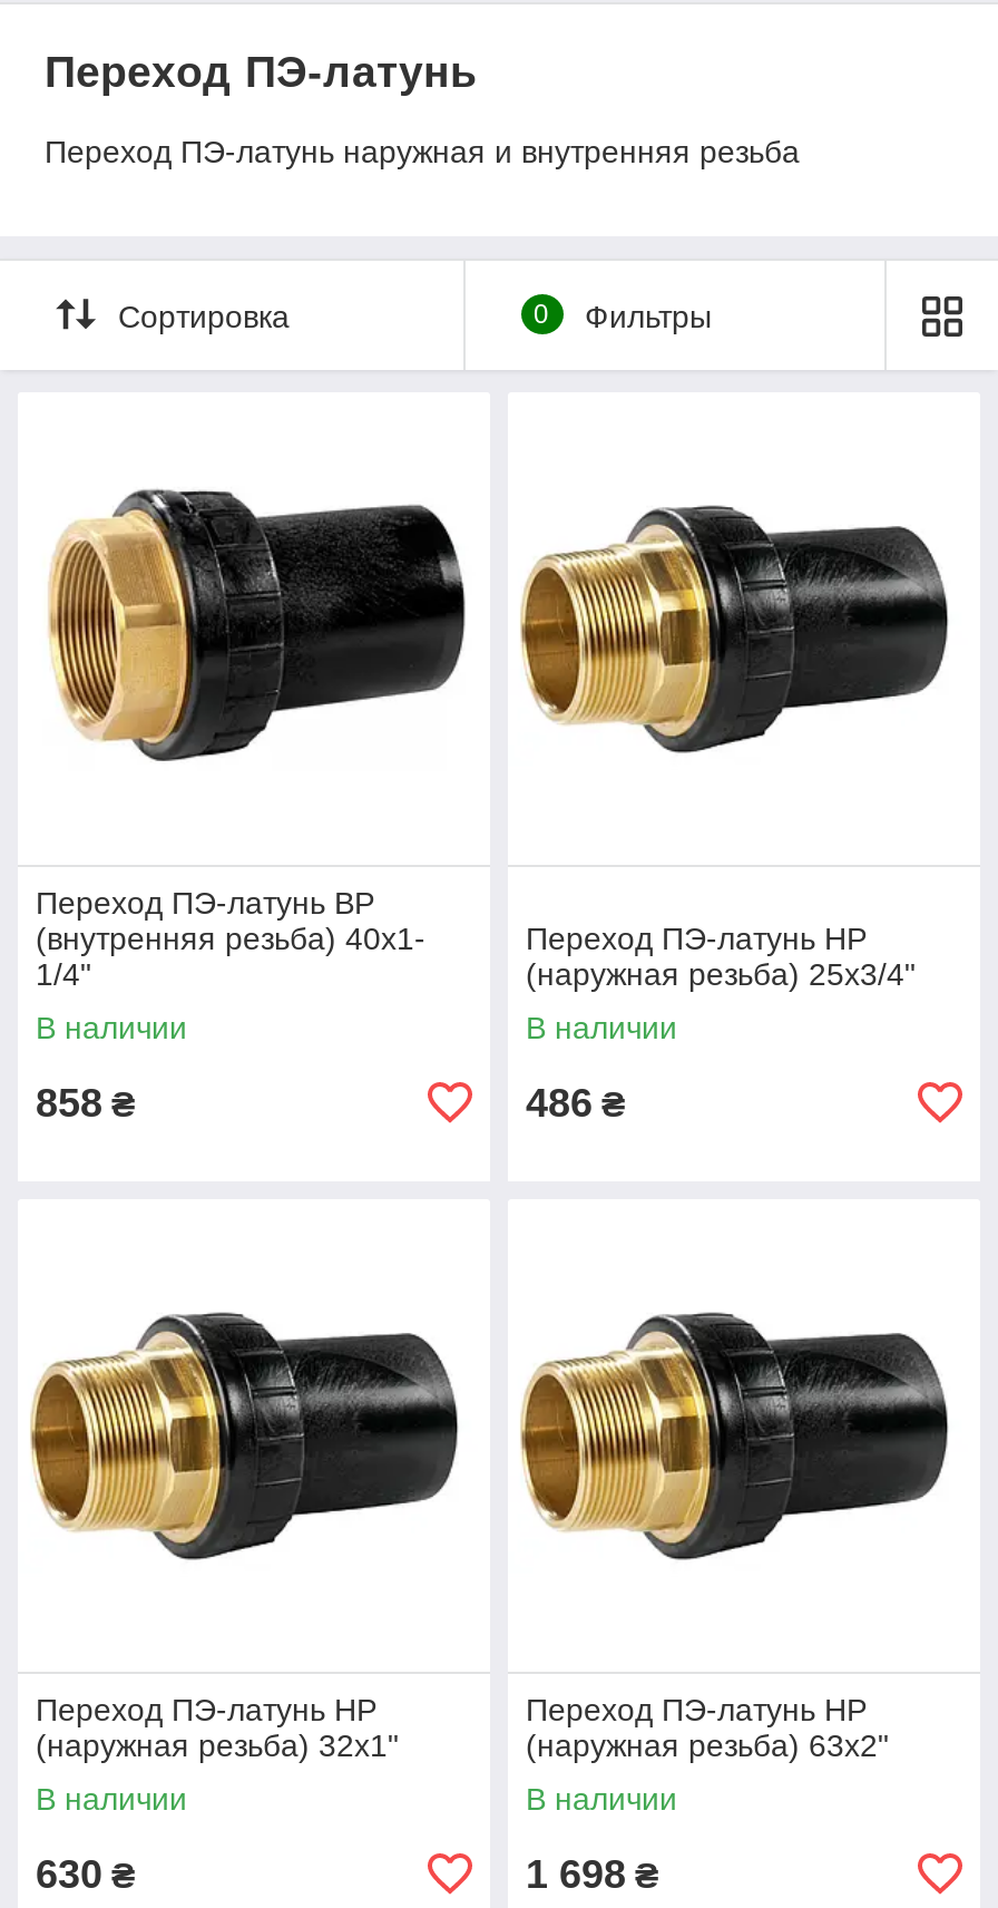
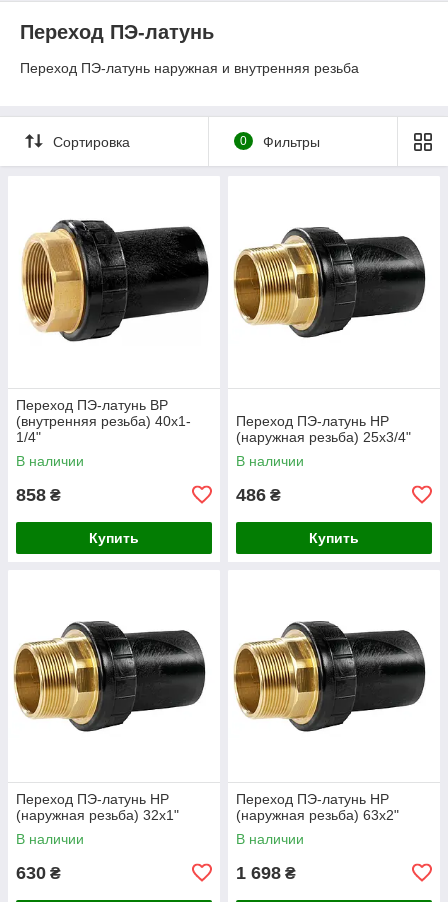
none -> [89,530,139,546] Купить
none -> [309,530,359,546] Купить

